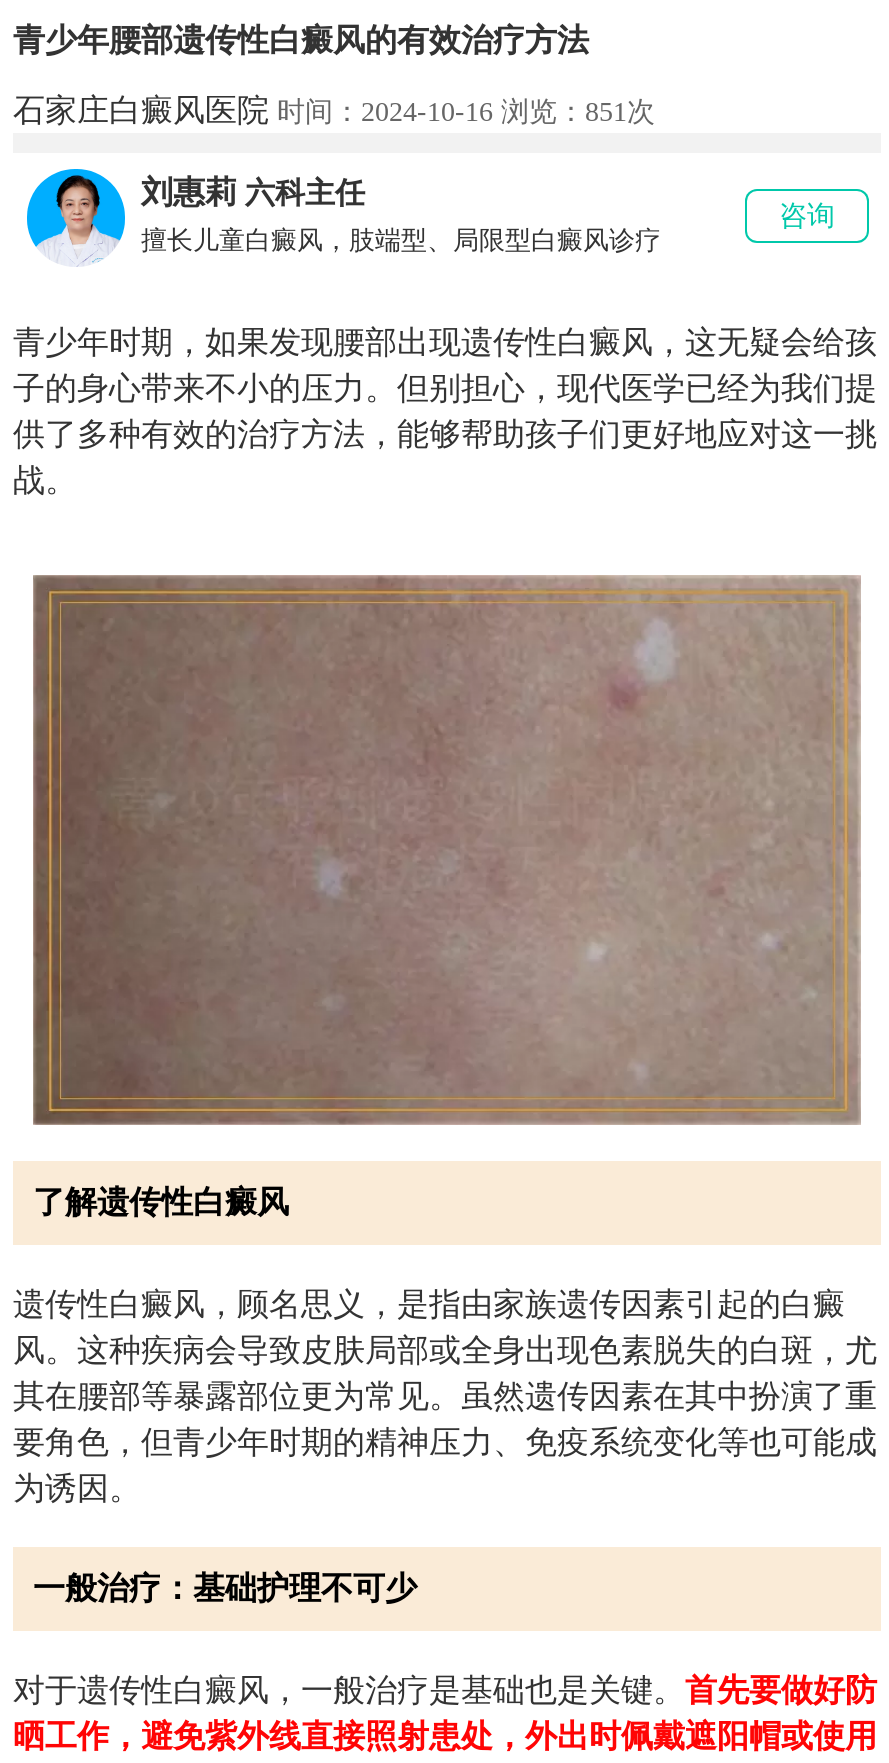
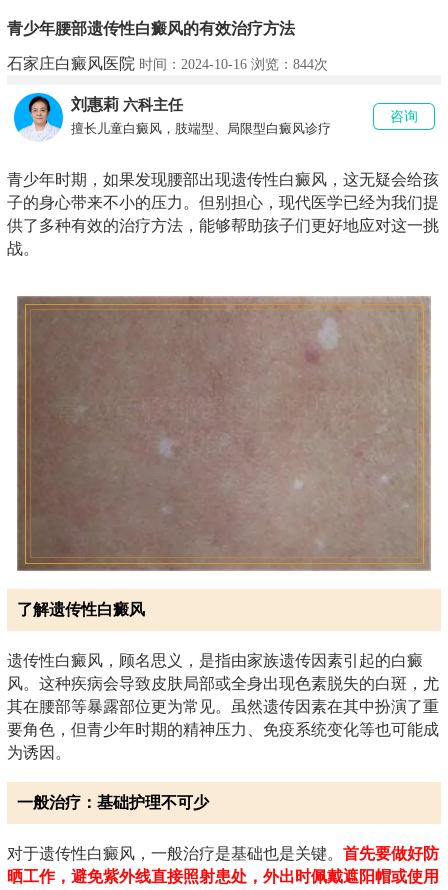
[13,93,655,127] 石家庄白癜风医院时间：2024-10-16 浏览：851次 -> [7,55,328,72] 石家庄白癜风医院时间：2024-10-16 浏览：844次

